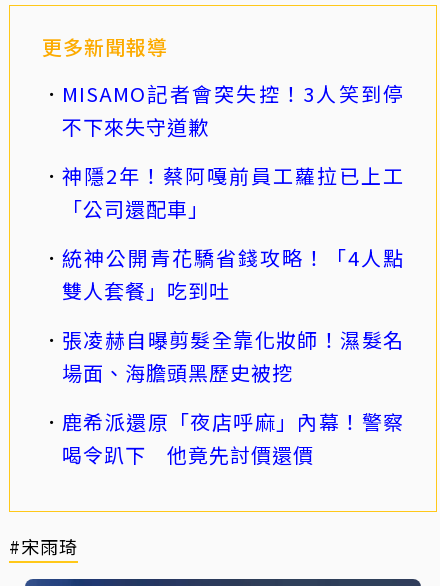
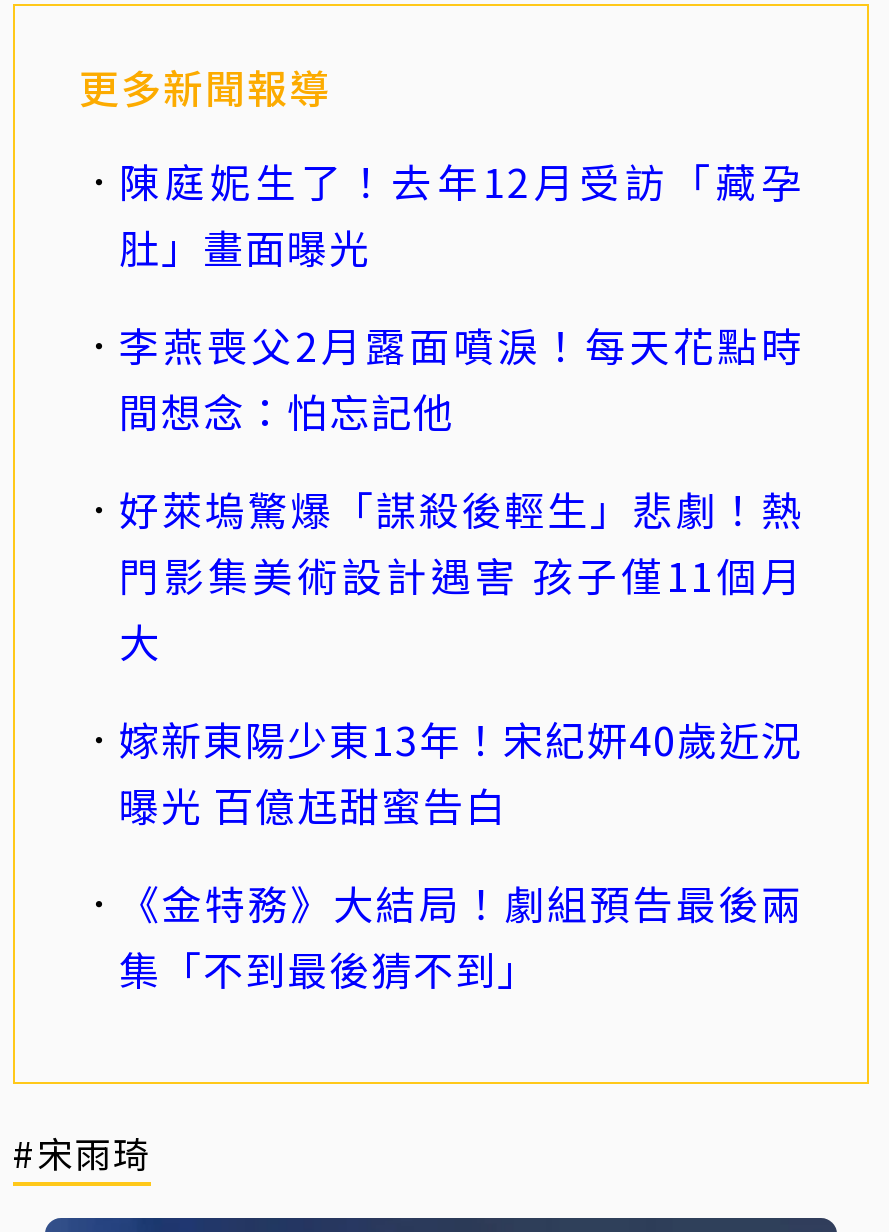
[62,79,404,141] MISAMO記者會突失控！3人笑到停 | 不下來失守道歉 -> [119,152,803,276] 陳庭妮生了！去年12月受訪「藏孕 | 肚」畫面曝光
[62,161,404,223] 神隱2年！蔡阿嘎前員工蘿拉已上工 | 「公司還配車」 -> [119,316,803,440] 李燕喪父2月露面噴淚！每天花點時 | 間想念：怕忘記他
[62,243,404,305] 統神公開青花驕省錢攻略！「4人點 | 雙人套餐」吃到吐 -> [119,480,803,670] 好萊塢驚爆「謀殺後輕生」悲劇！熱 | 門影集美術設計遇害 孩子僅11個月 | 大
[62,325,404,387] 張凌赫自曝剪髮全靠化妝師！濕髮名 | 場面、海膽頭黑歷史被挖 -> [119,710,803,834] 嫁新東陽少東13年！宋紀妍40歲近況 | 曝光 百億尪甜蜜告白
[62,407,404,469] 鹿希派還原「夜店呼麻」內幕！警察 | 喝令趴下 他竟先討價還價 -> [119,874,803,998] 《金特務》大結局！劇組預告最後兩 | 集「不到最後猜不到」

